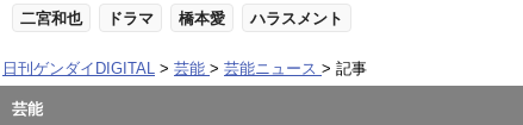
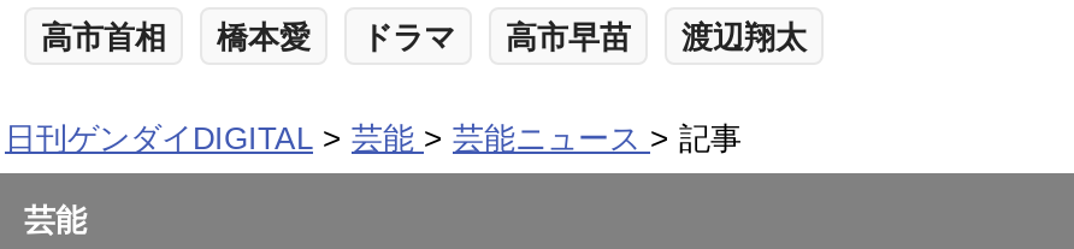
[20,10,82,27] 二宮和也 -> [41,19,311,55] 高市首相 | 橋本愛
[179,10,343,27] 橋本愛 | ハラスメント -> [506,19,807,55] 高市早苗 | 渡辺翔太

